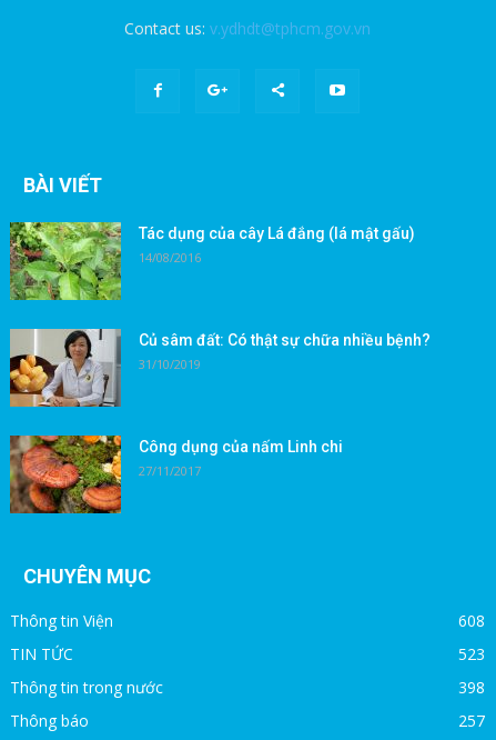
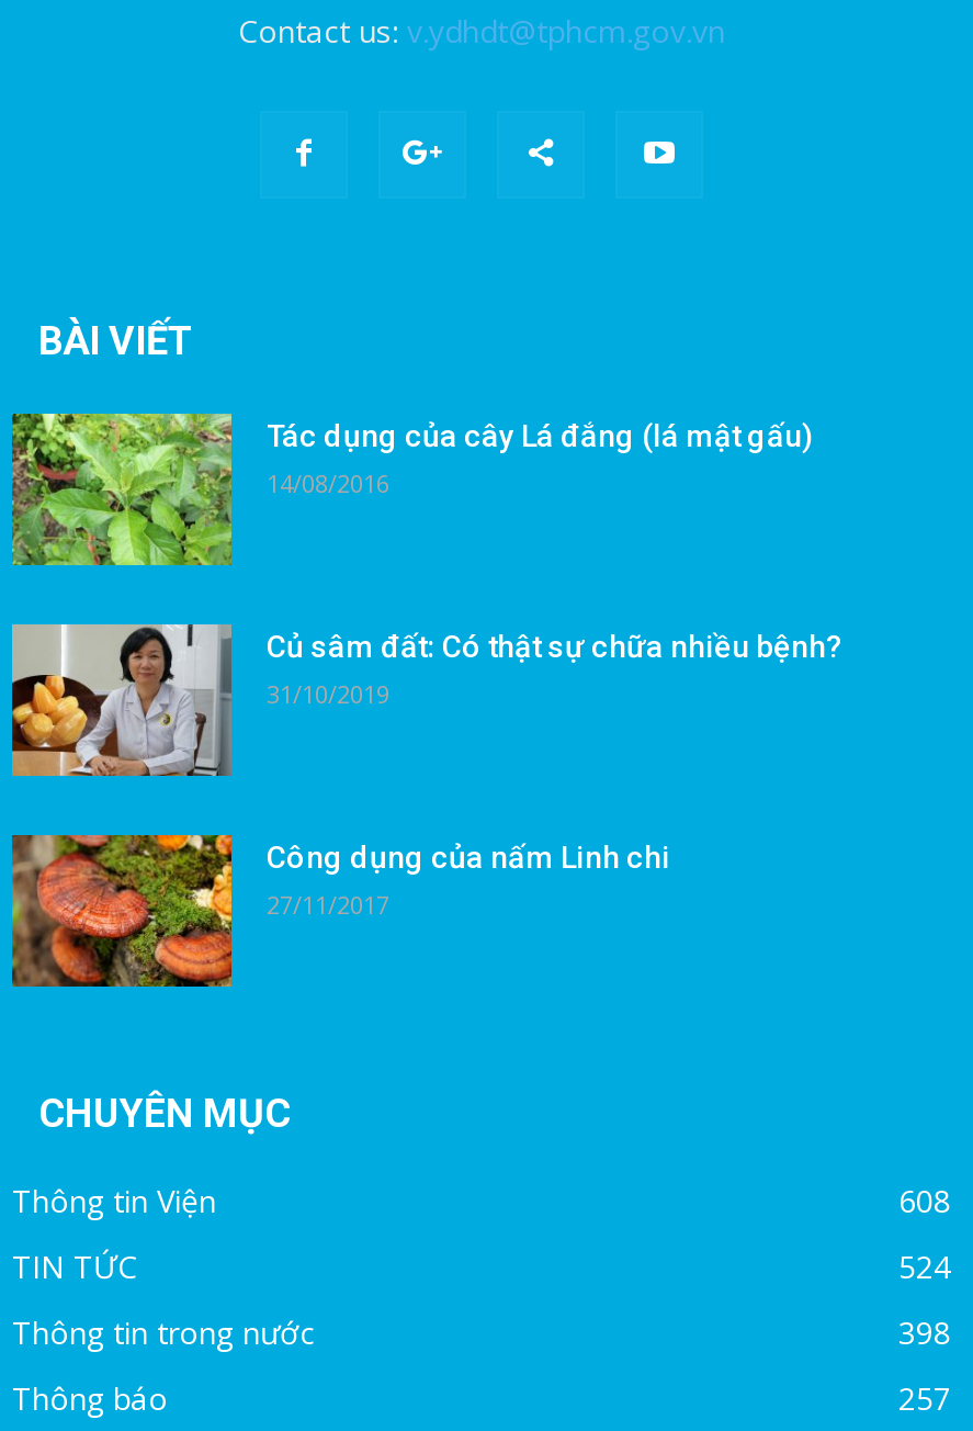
[458,644,485,665] 523 -> [898,1246,951,1288] 524

